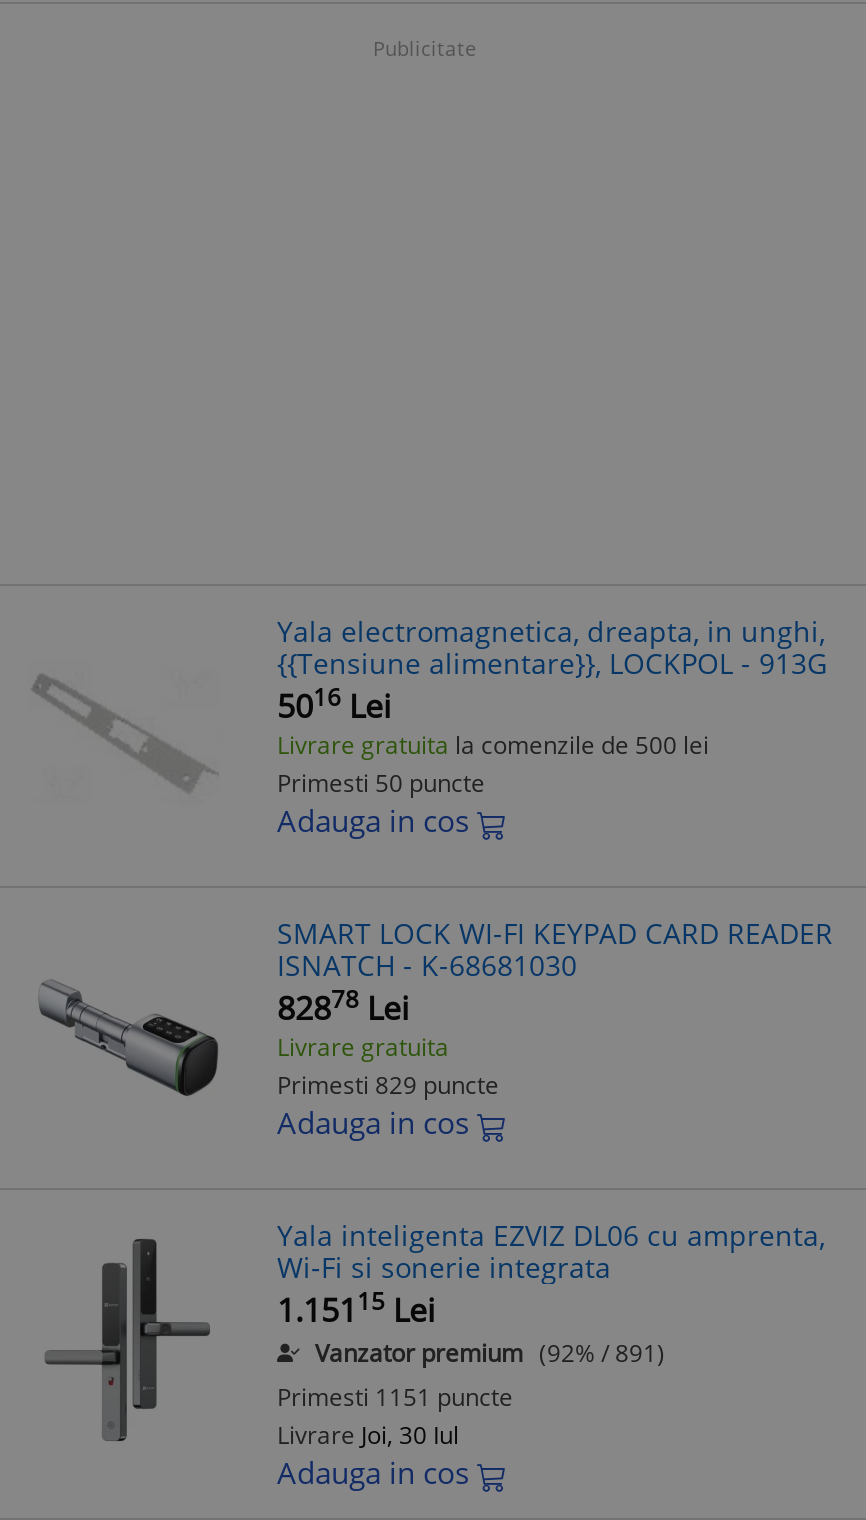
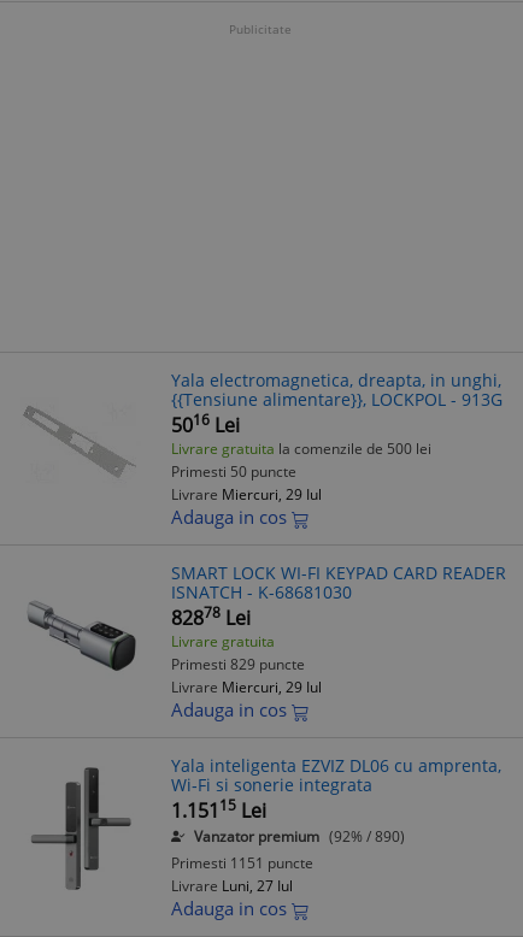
none -> [171,484,322,505] Livrare Miercuri, 29 Iul
none -> [171,677,322,697] Livrare Miercuri, 29 Iul
[315,1336,665,1370] Vanzator premium (92% / 891) -> [194,826,405,847] Vanzator premium (92% / 890)
[277,1418,459,1452] Livrare Joi, 30 Iul -> [171,876,293,896] Livrare Luni, 27 Iul

